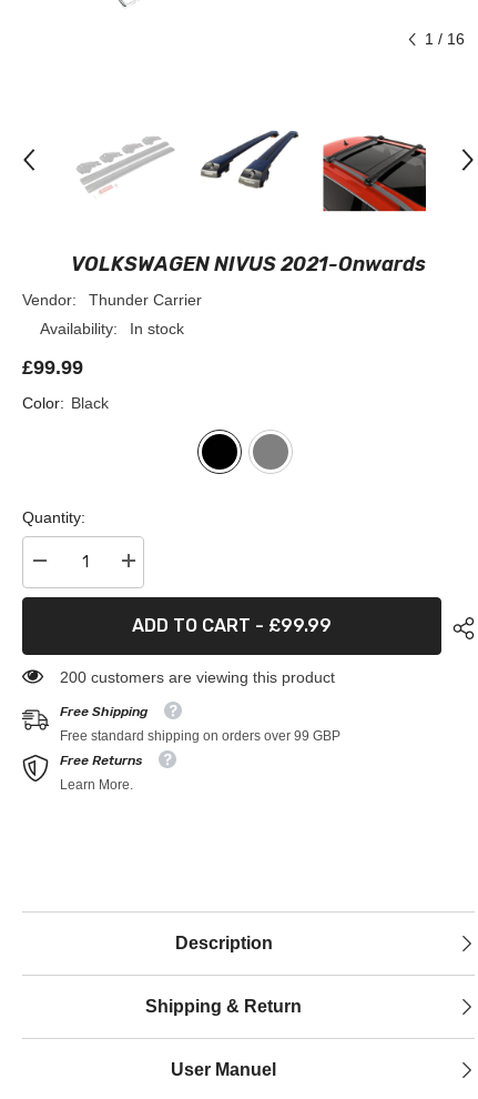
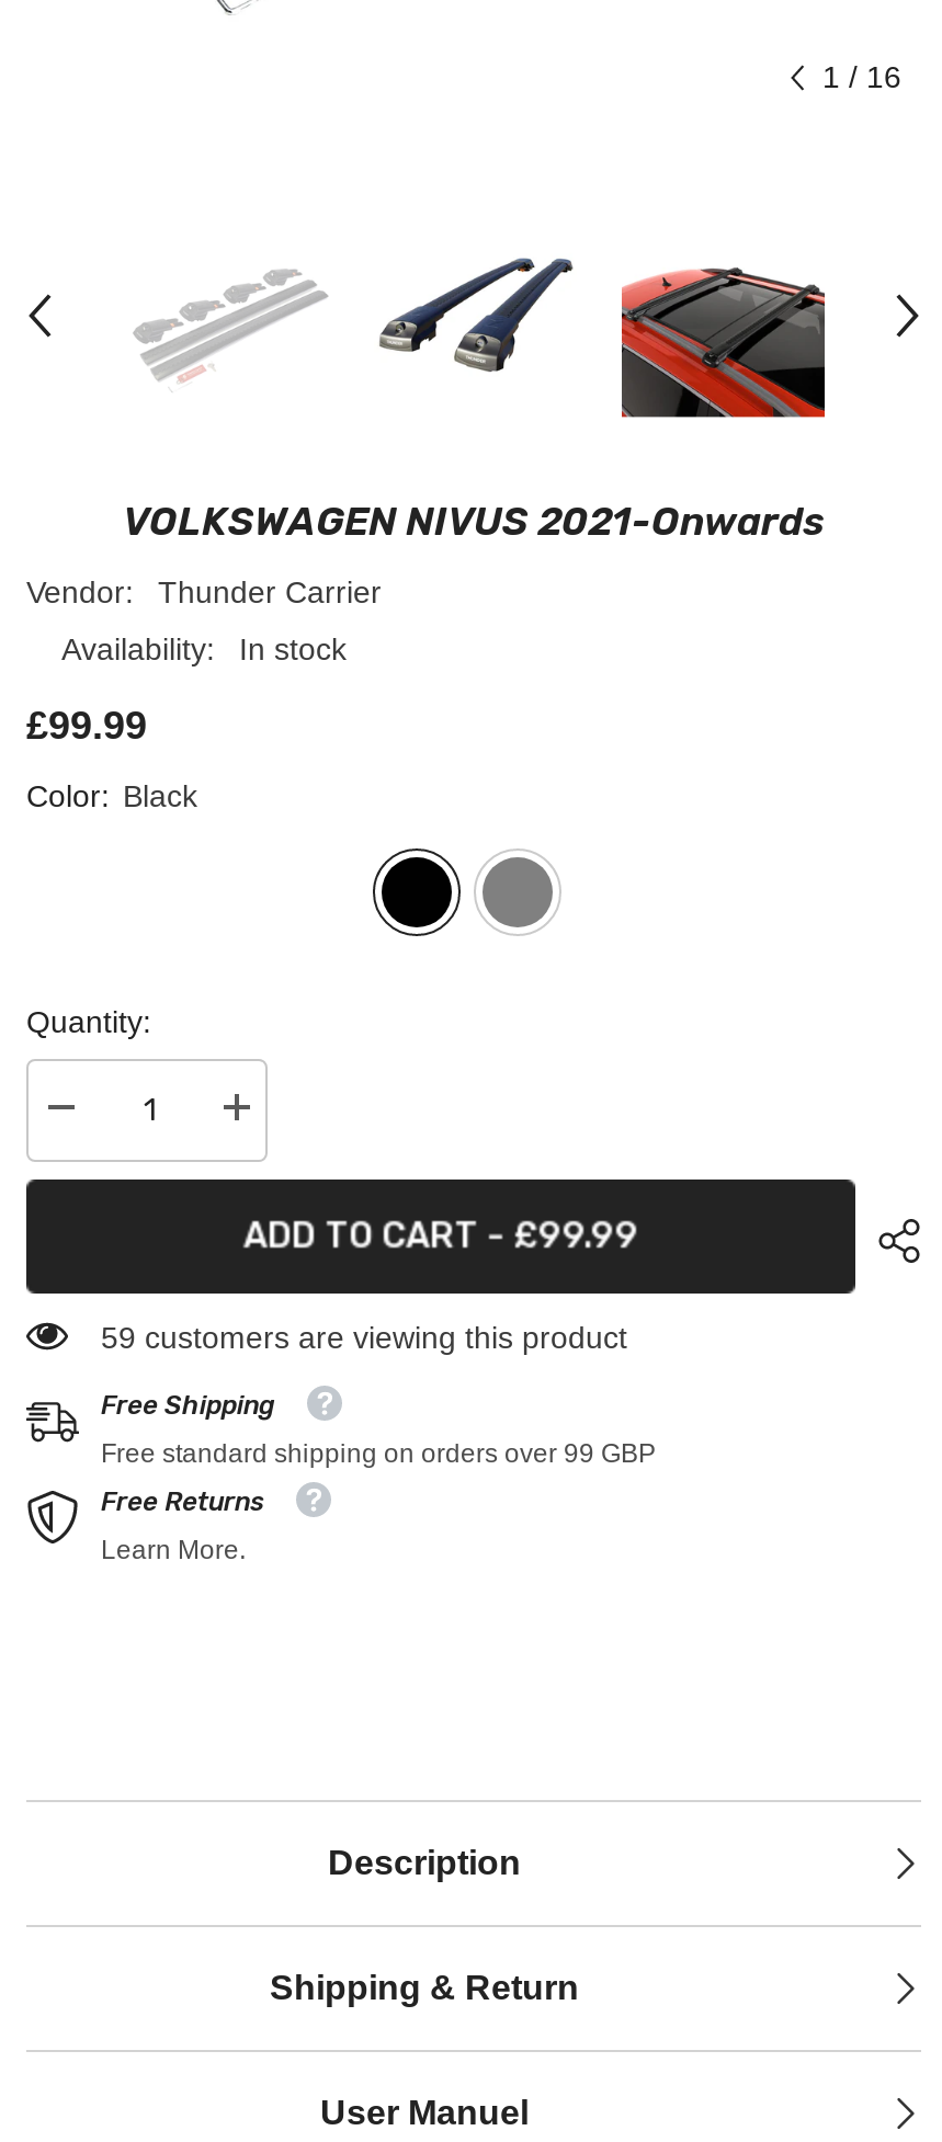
[60,668,335,686] 200 customers are viewing this product -> [101,1320,627,1355] 59 customers are viewing this product

